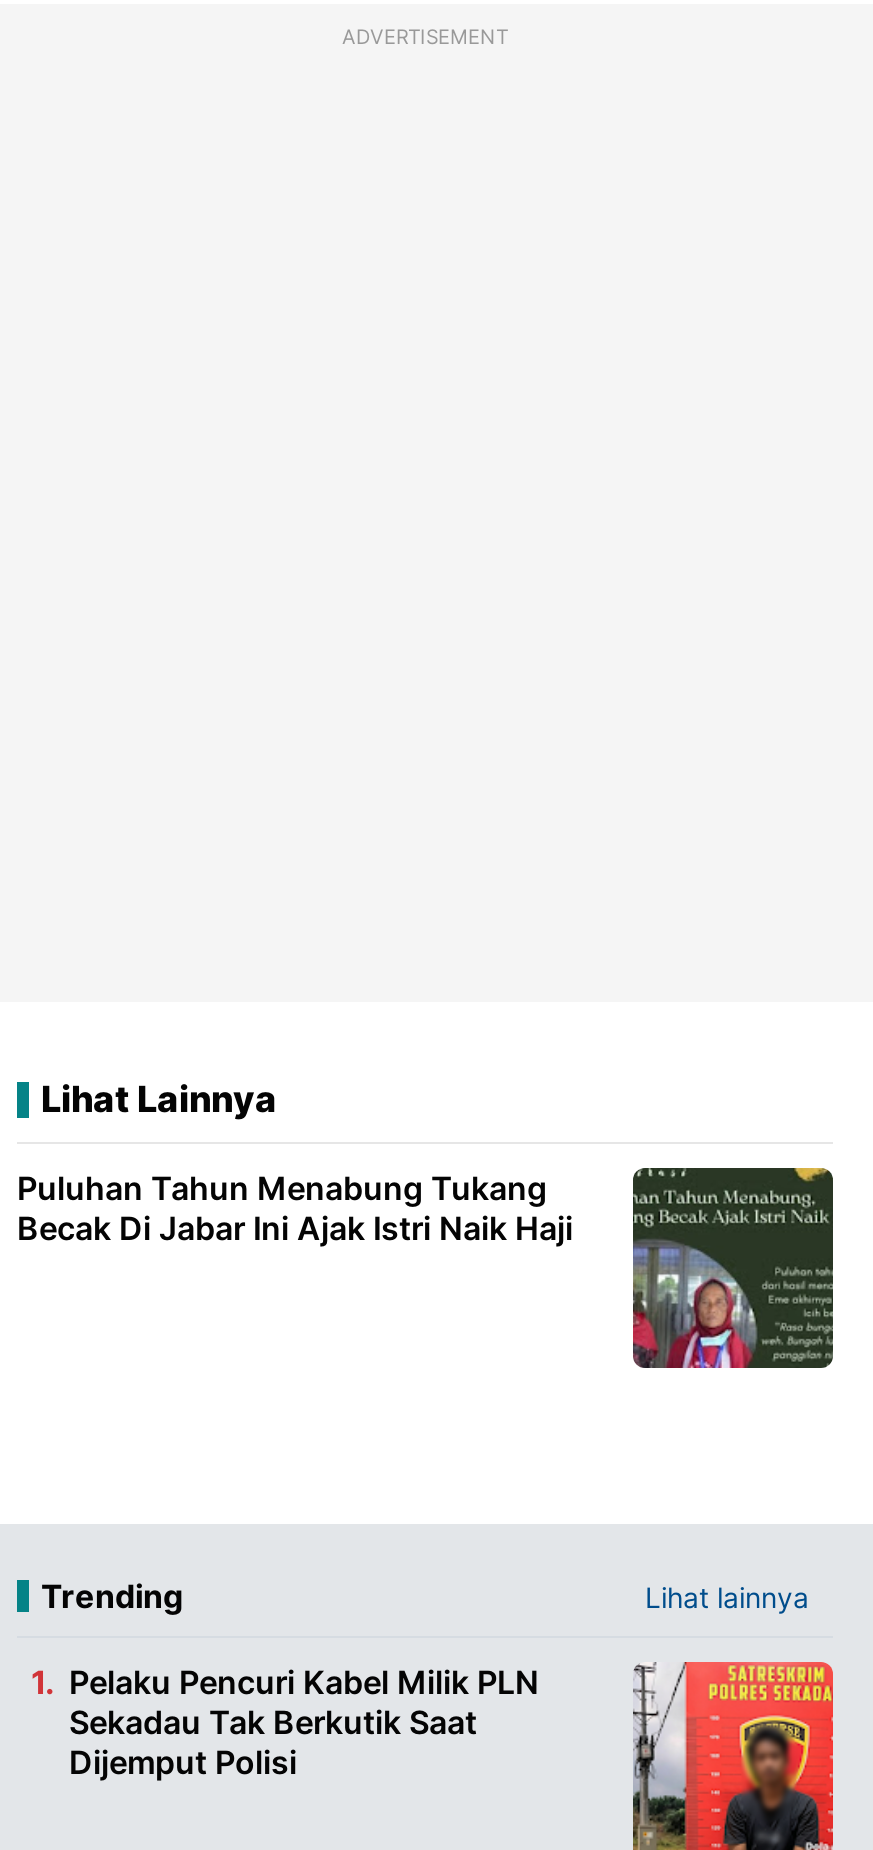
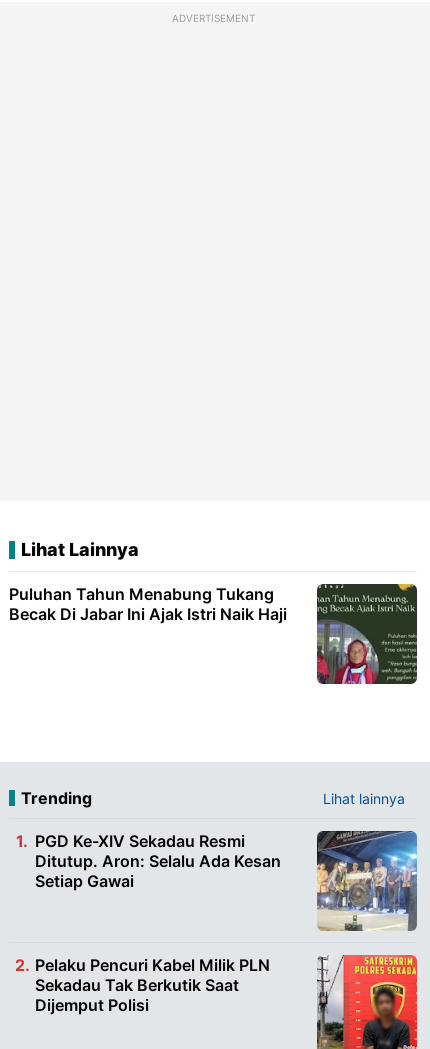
none -> [35,830,418,932] [image] | PGD Ke-XIV Sekadau Resmi | Ditutup. Aron: Selalu Ada Kesan | Setiap Gawai

